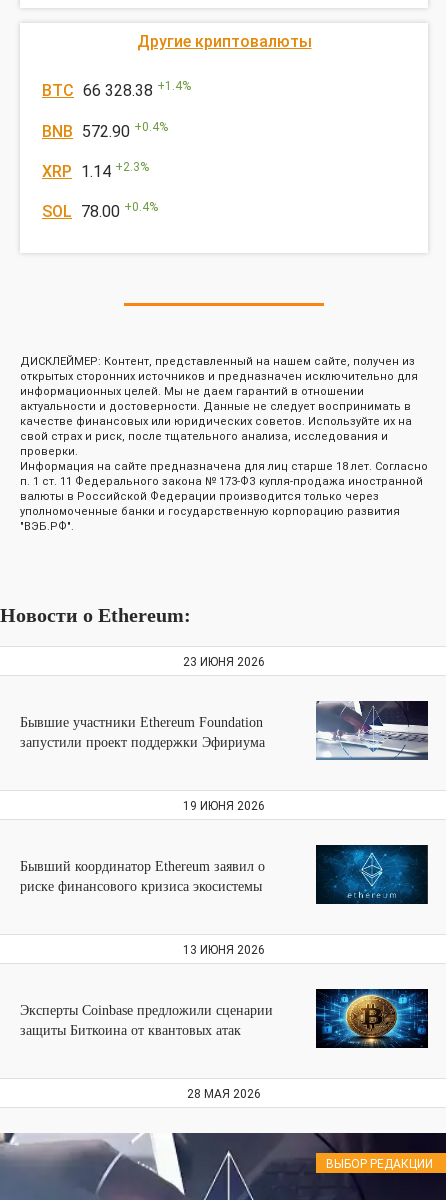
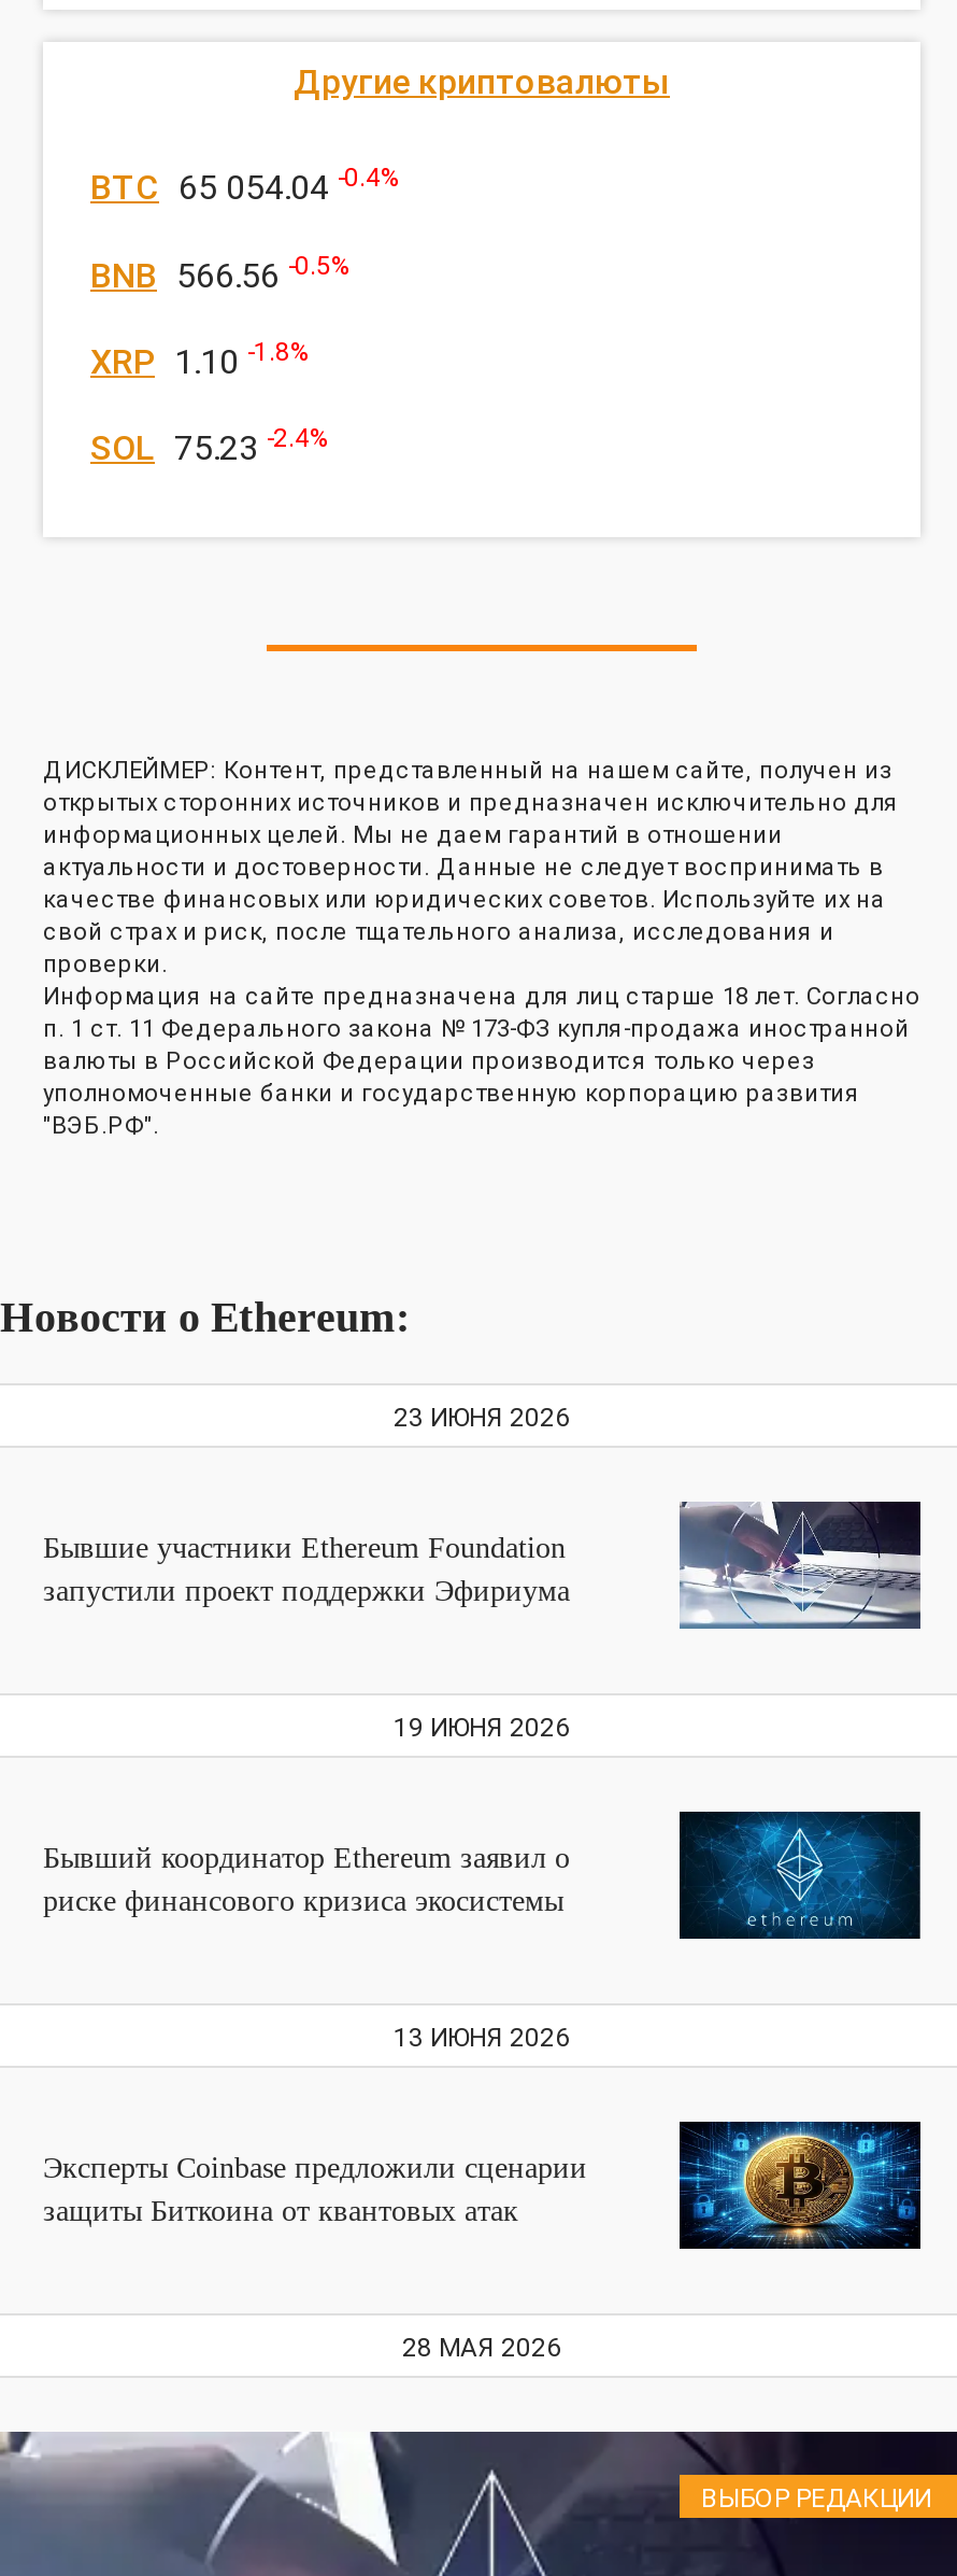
[42,79,191,100] BTC 66 328.38 + 1.4% -> [90,163,400,208] BTC 65 054.04 -0.4%
[42,120,168,141] BNB 572.90 +0.4% -> [90,250,351,295] BNB 566.56 -0.5%
[42,160,149,181] XRP 1.14 +2.3% -> [90,337,310,382] XRP 1.10 -1.8%
[42,200,158,221] SOL 78.00 +0.4% -> [90,424,329,469] SOL 75.23 -2.4%

